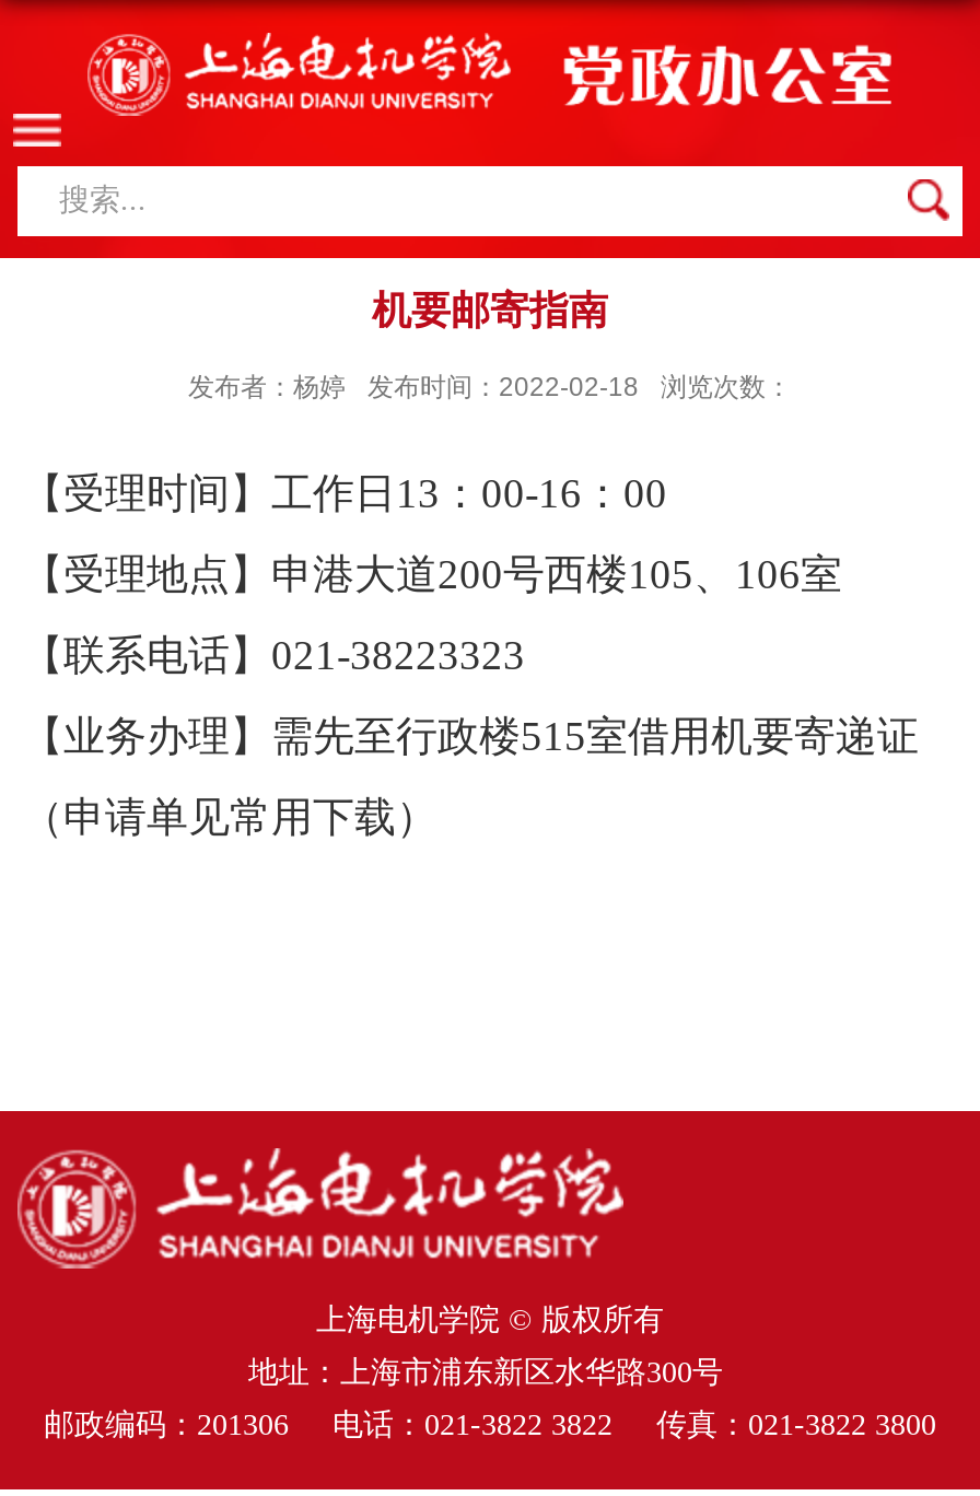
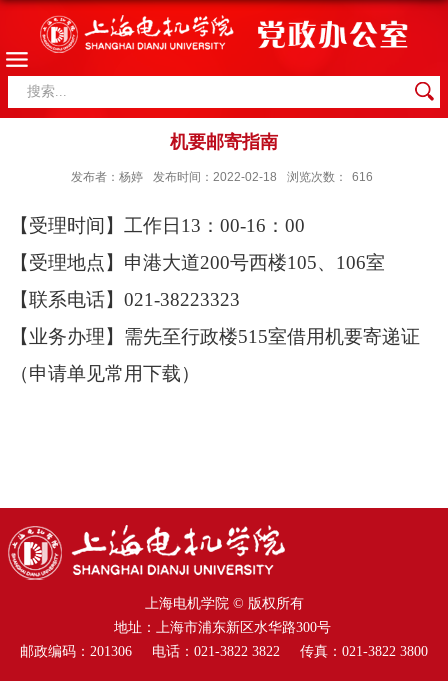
[661,372,792,403] 浏览次数： -> [286,170,372,184] 浏览次数： 616

